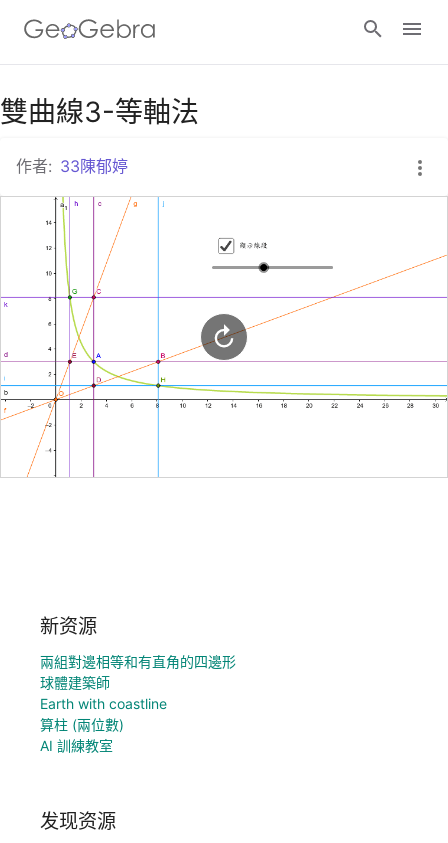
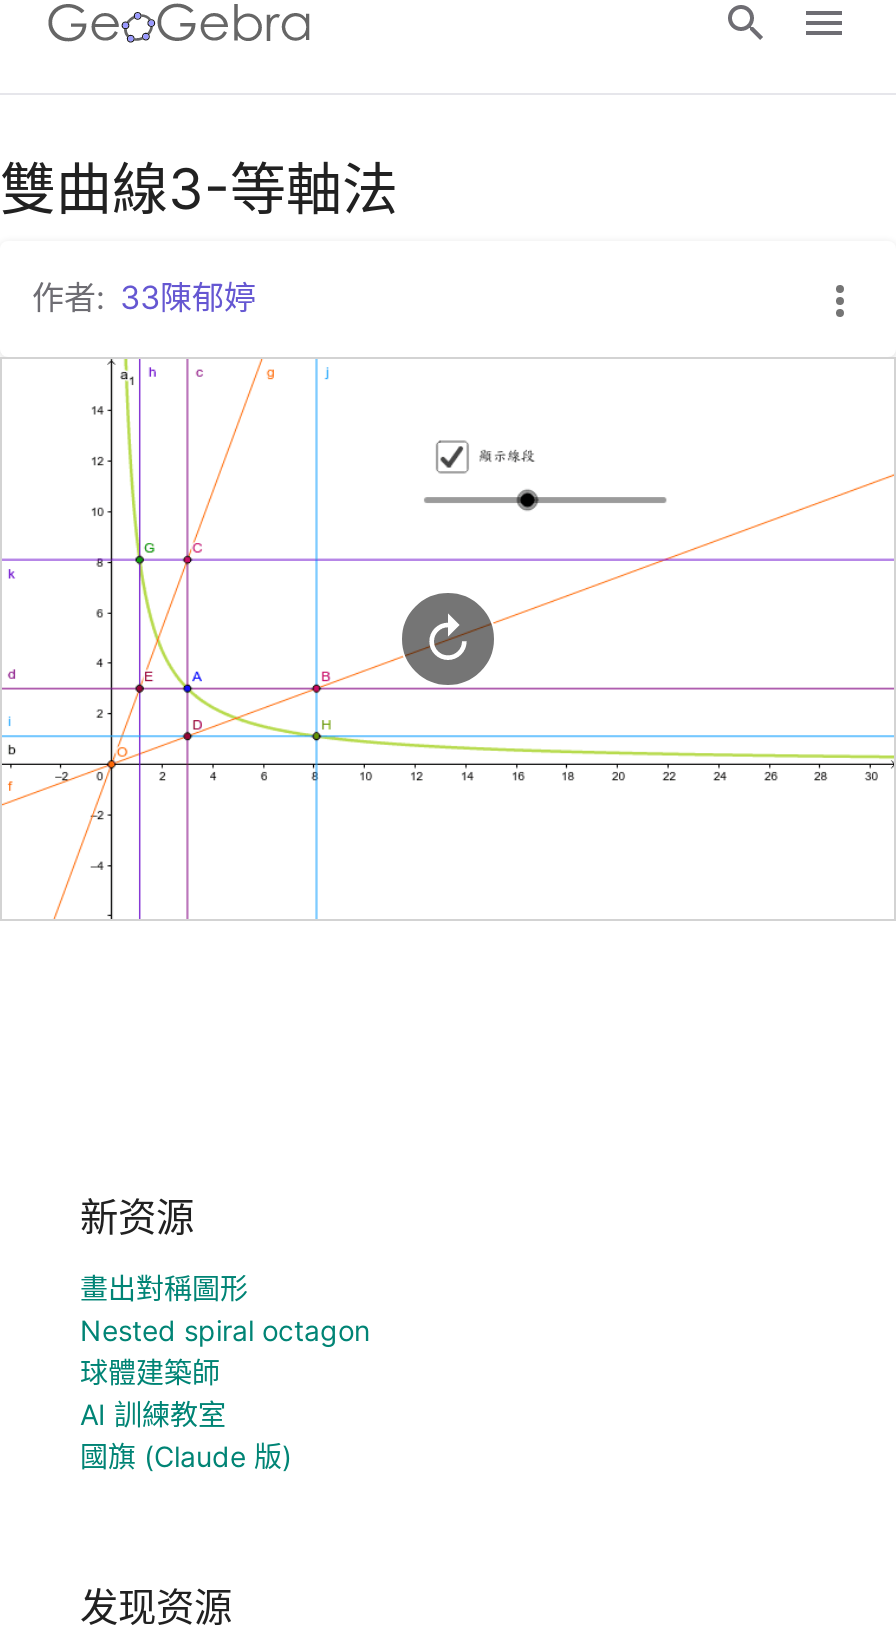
[40,653,236,670] 兩組對邊相等和有直角的四邊形 -> [80,1271,370,1347] 畫出對稱圖形 | Nested spiral octagon
moved [40,674,110,691] -> [80,1355,220,1389]: 球體建築師
[40,695,167,733] Earth with coastline | 算柱 (兩位數) -> none
moved [40,737,113,754] -> [80,1397,226,1431]: AI 訓練教室
none -> [80,1439,292,1473] 國旗 (Claude 版)

